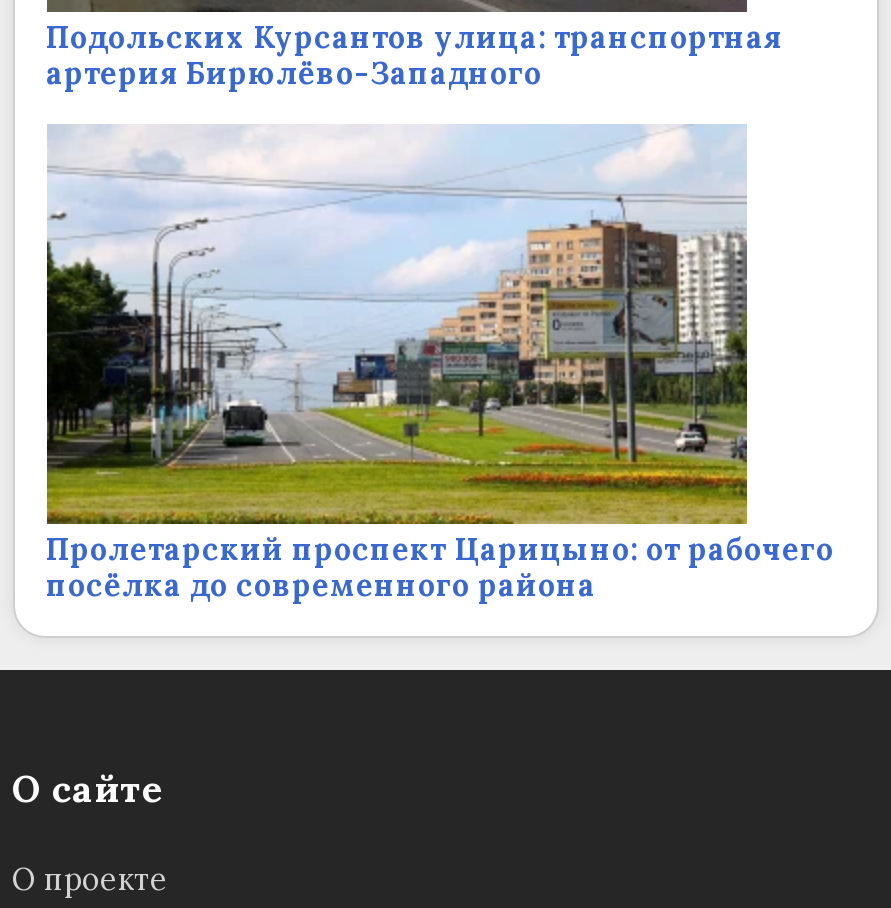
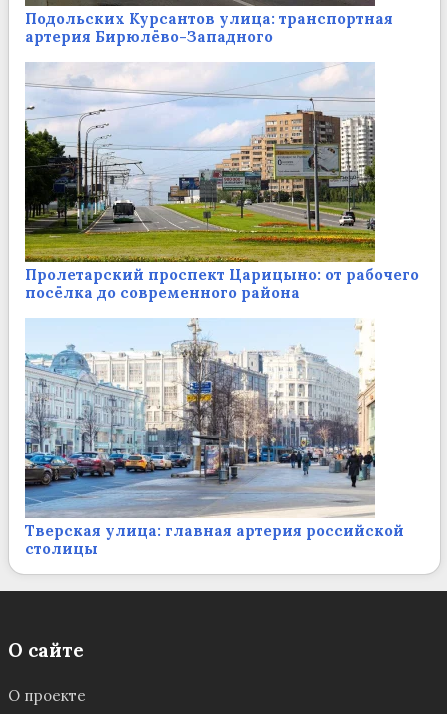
none -> [24,319,403,557] [image] | Тверская улица: главная артерия российской | столицы

